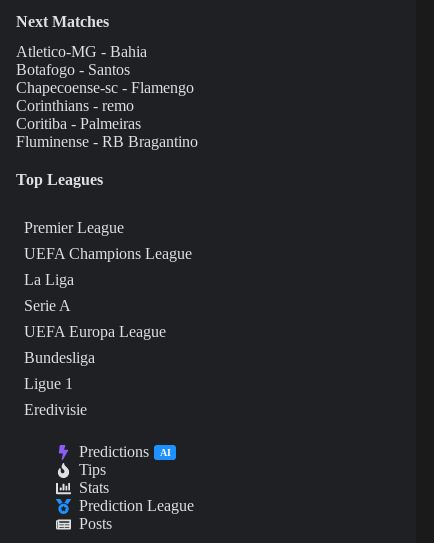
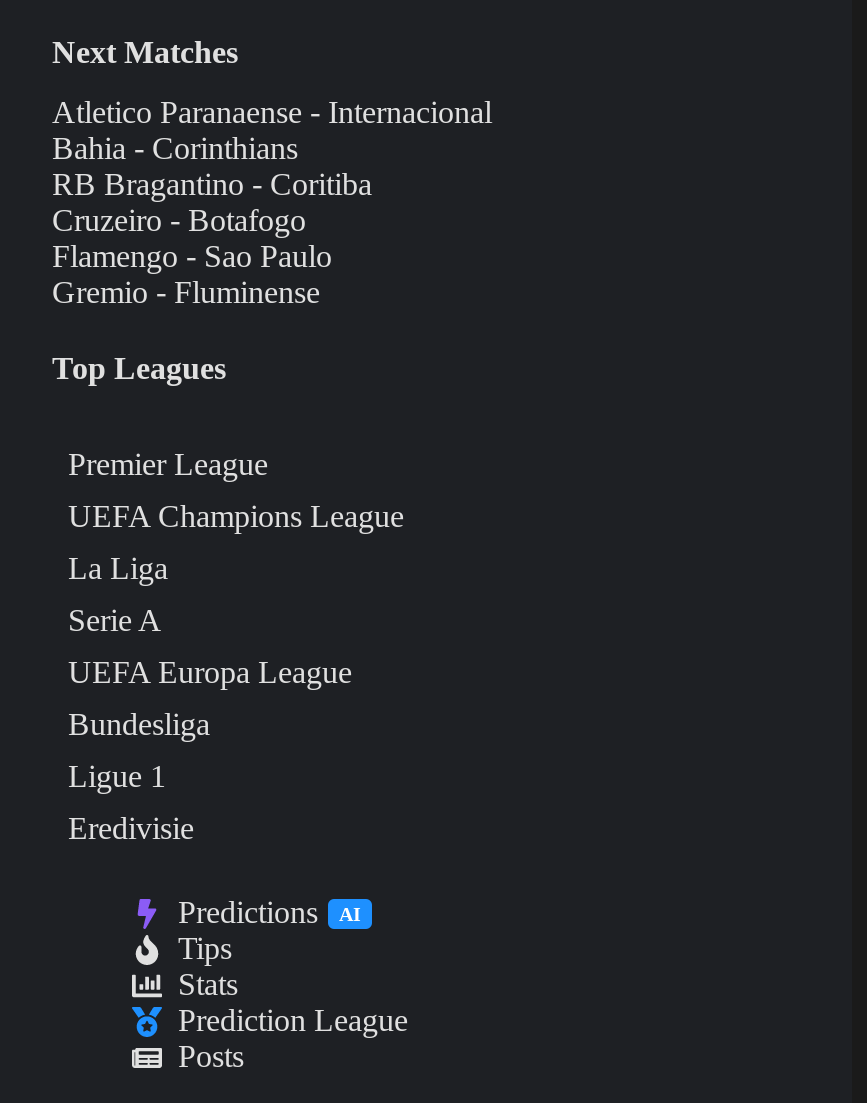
[16,43,198,150] Atletico-MG - Bahia | Botafogo - Santos | Chapecoense-sc - Flamengo | Corinthians - remo | Coritiba - Palmeiras | Fluminense - RB Bragantino -> [52,96,492,310] Atletico Paranaense - Internacional | Bahia - Corinthians | RB Bragantino - Coritiba | Cruzeiro - Botafogo | Flamengo - Sao Paulo | Gremio - Fluminense

